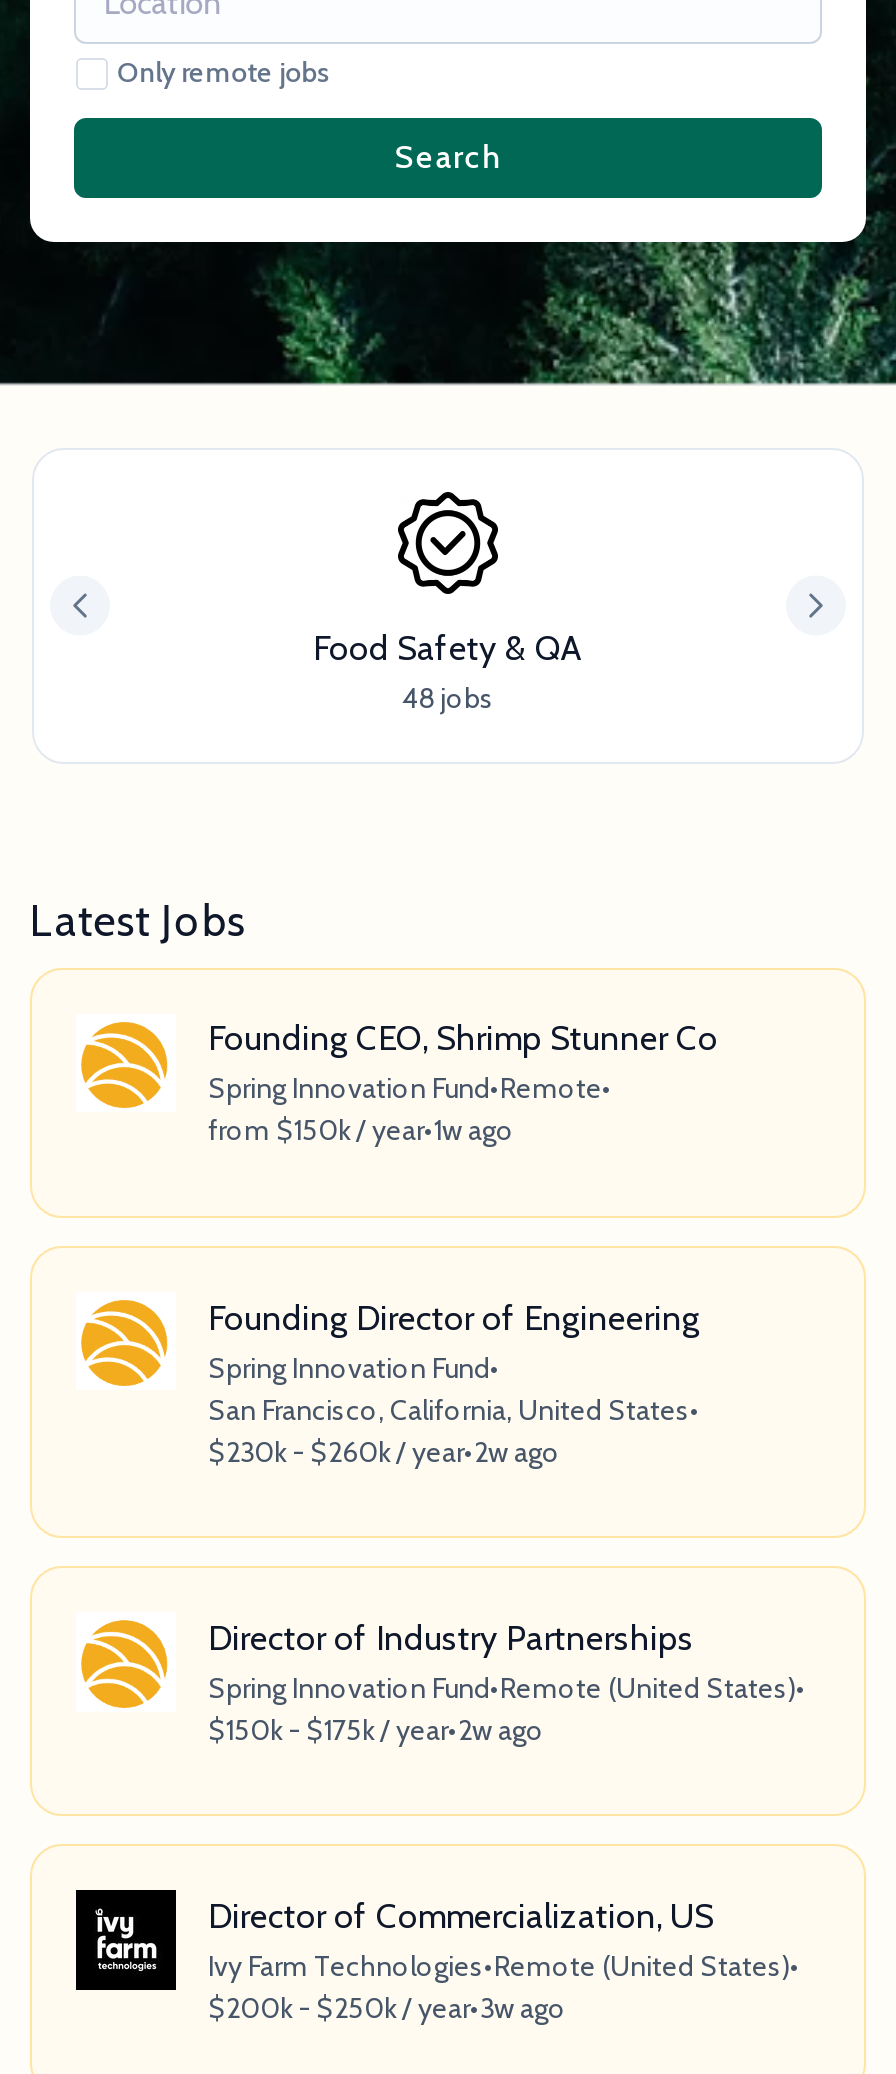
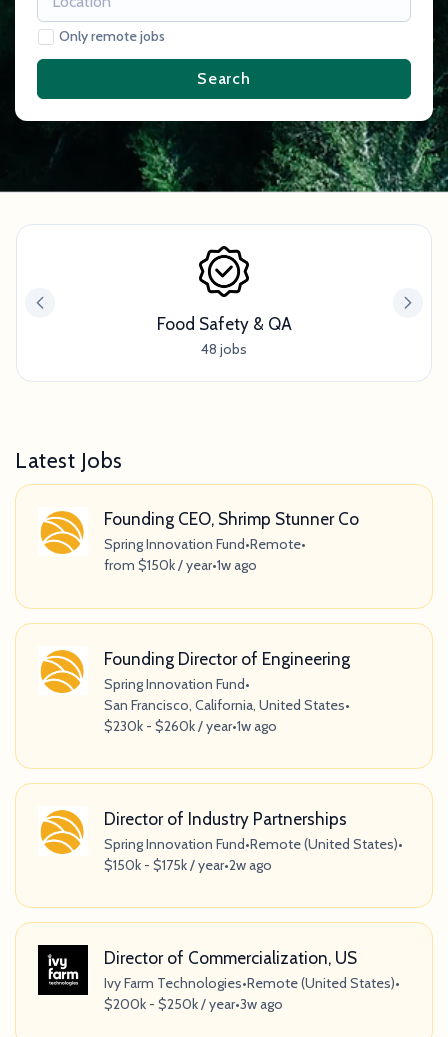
[208,1433,560,1469] $230k - $260k / year•2w ago -> [104,716,277,734] $230k - $260k / year•1w ago

